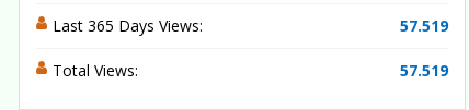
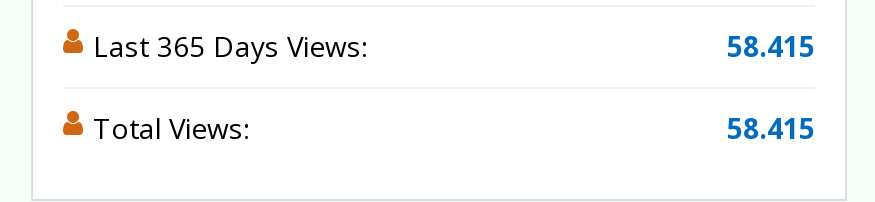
[400,15,448,36] 57.519 -> [727,28,815,66] 58.415
[400,60,448,80] 57.519 -> [727,110,815,148] 58.415

